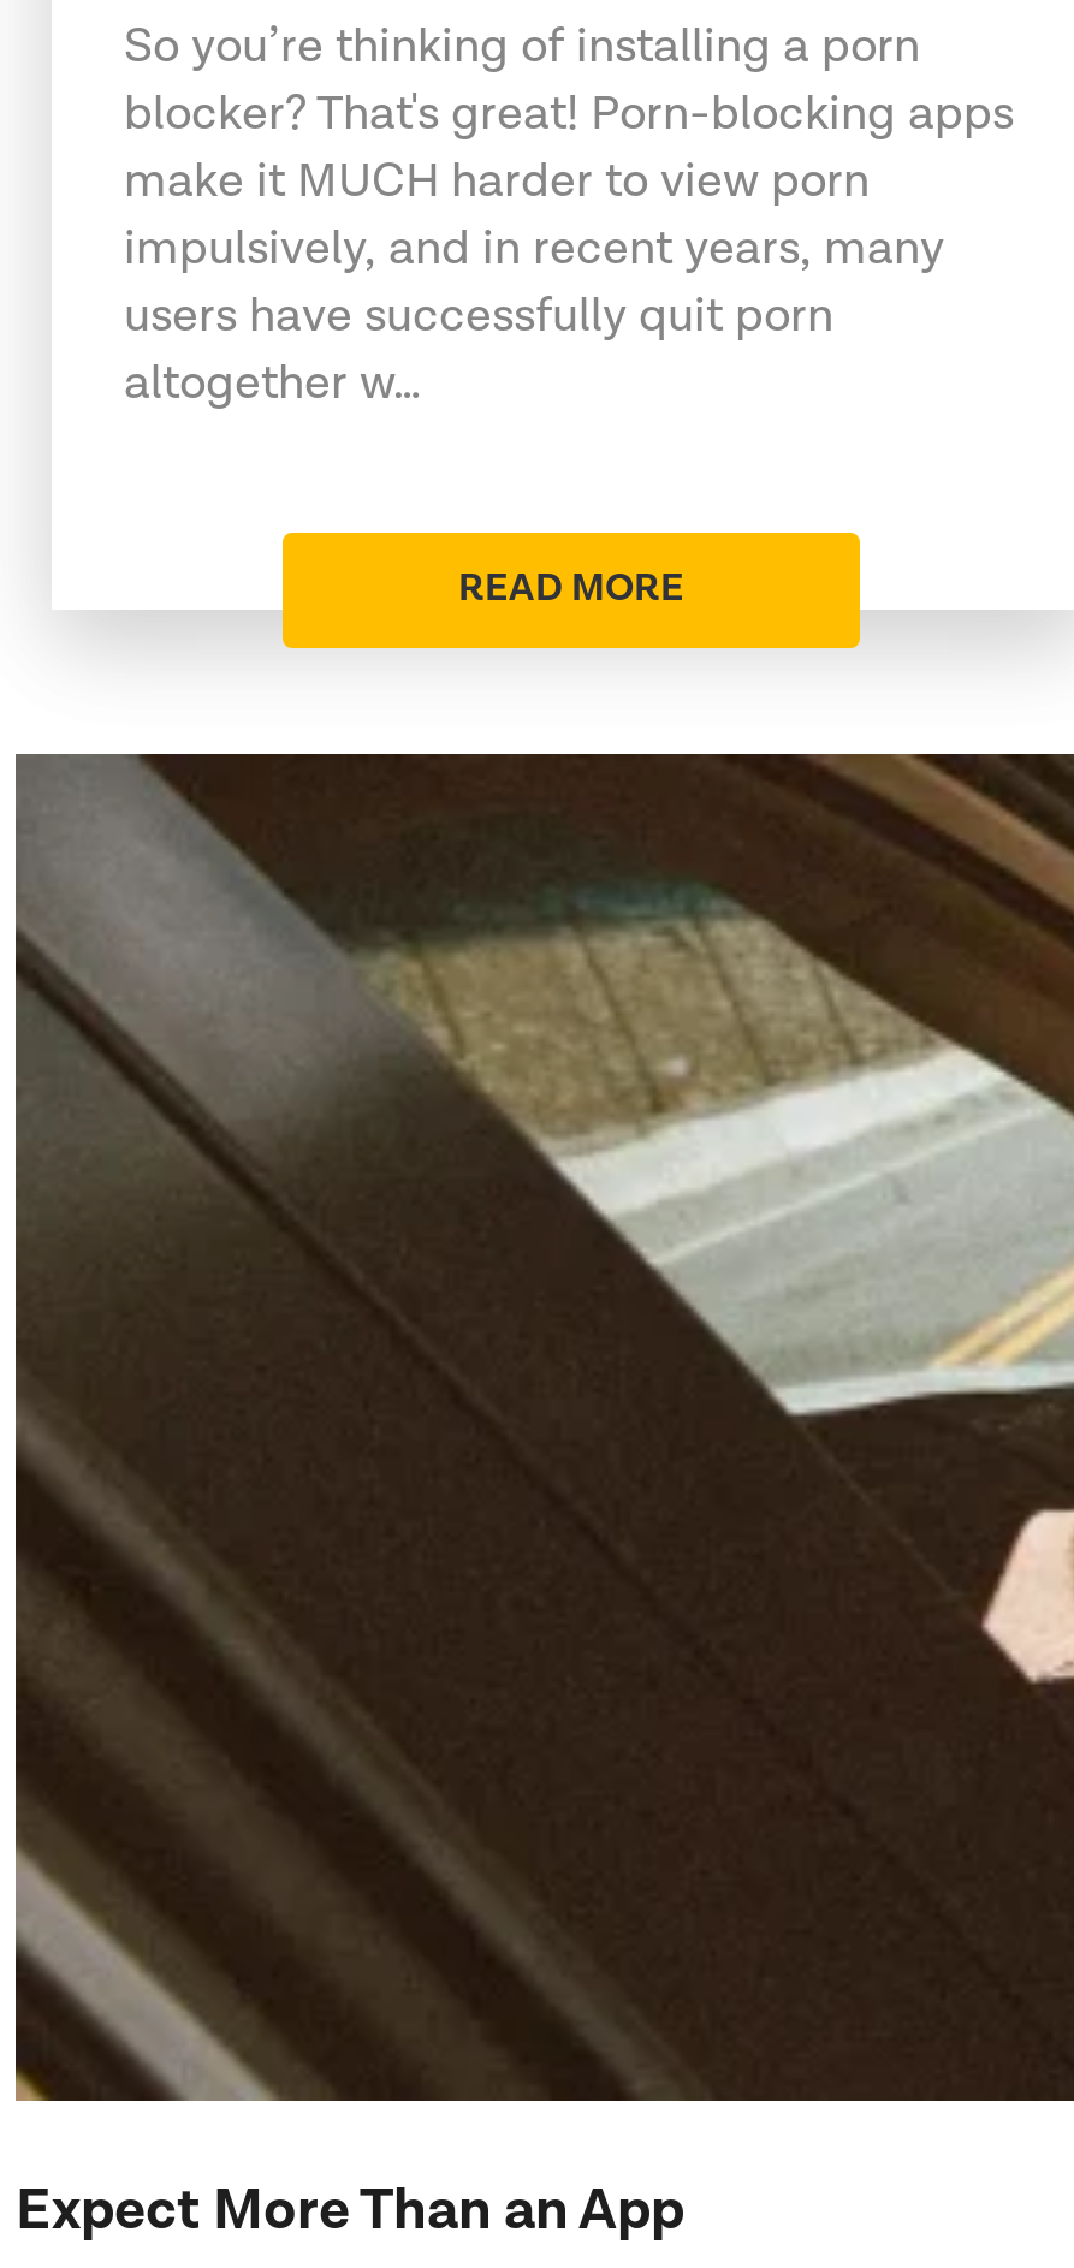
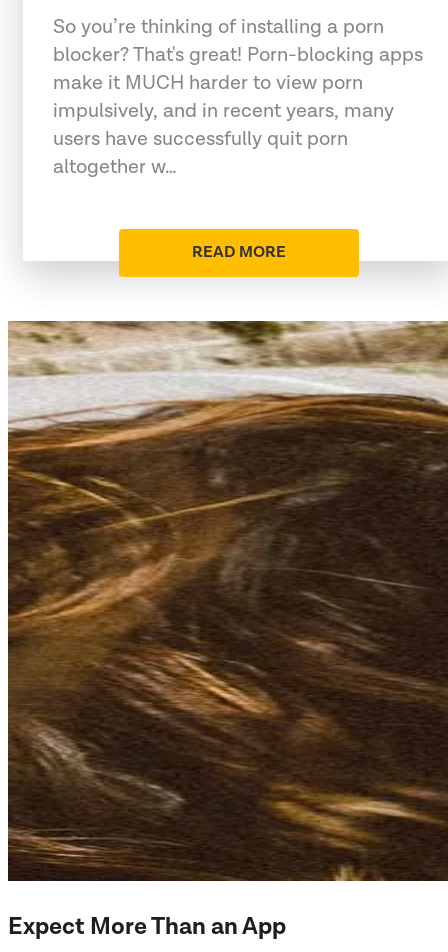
[13,752,1067,2103] [image] -> [7,320,445,882] [image]

